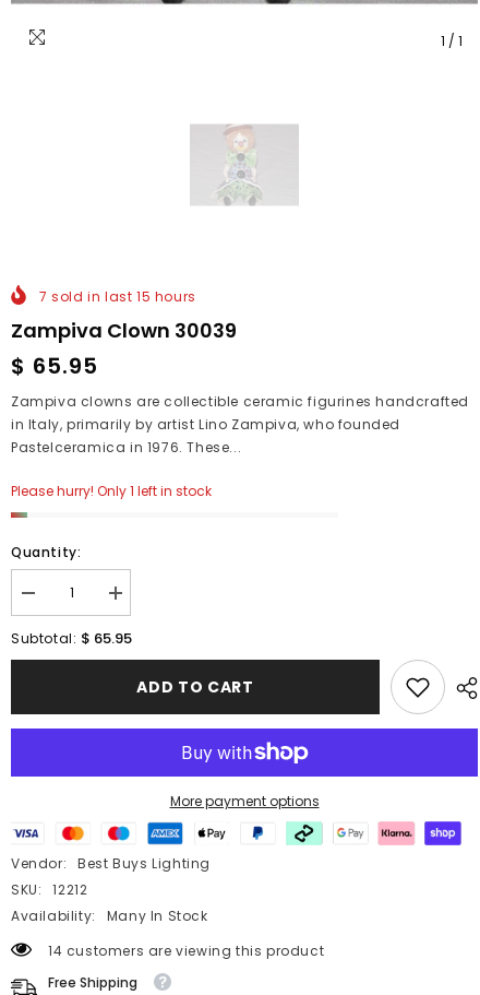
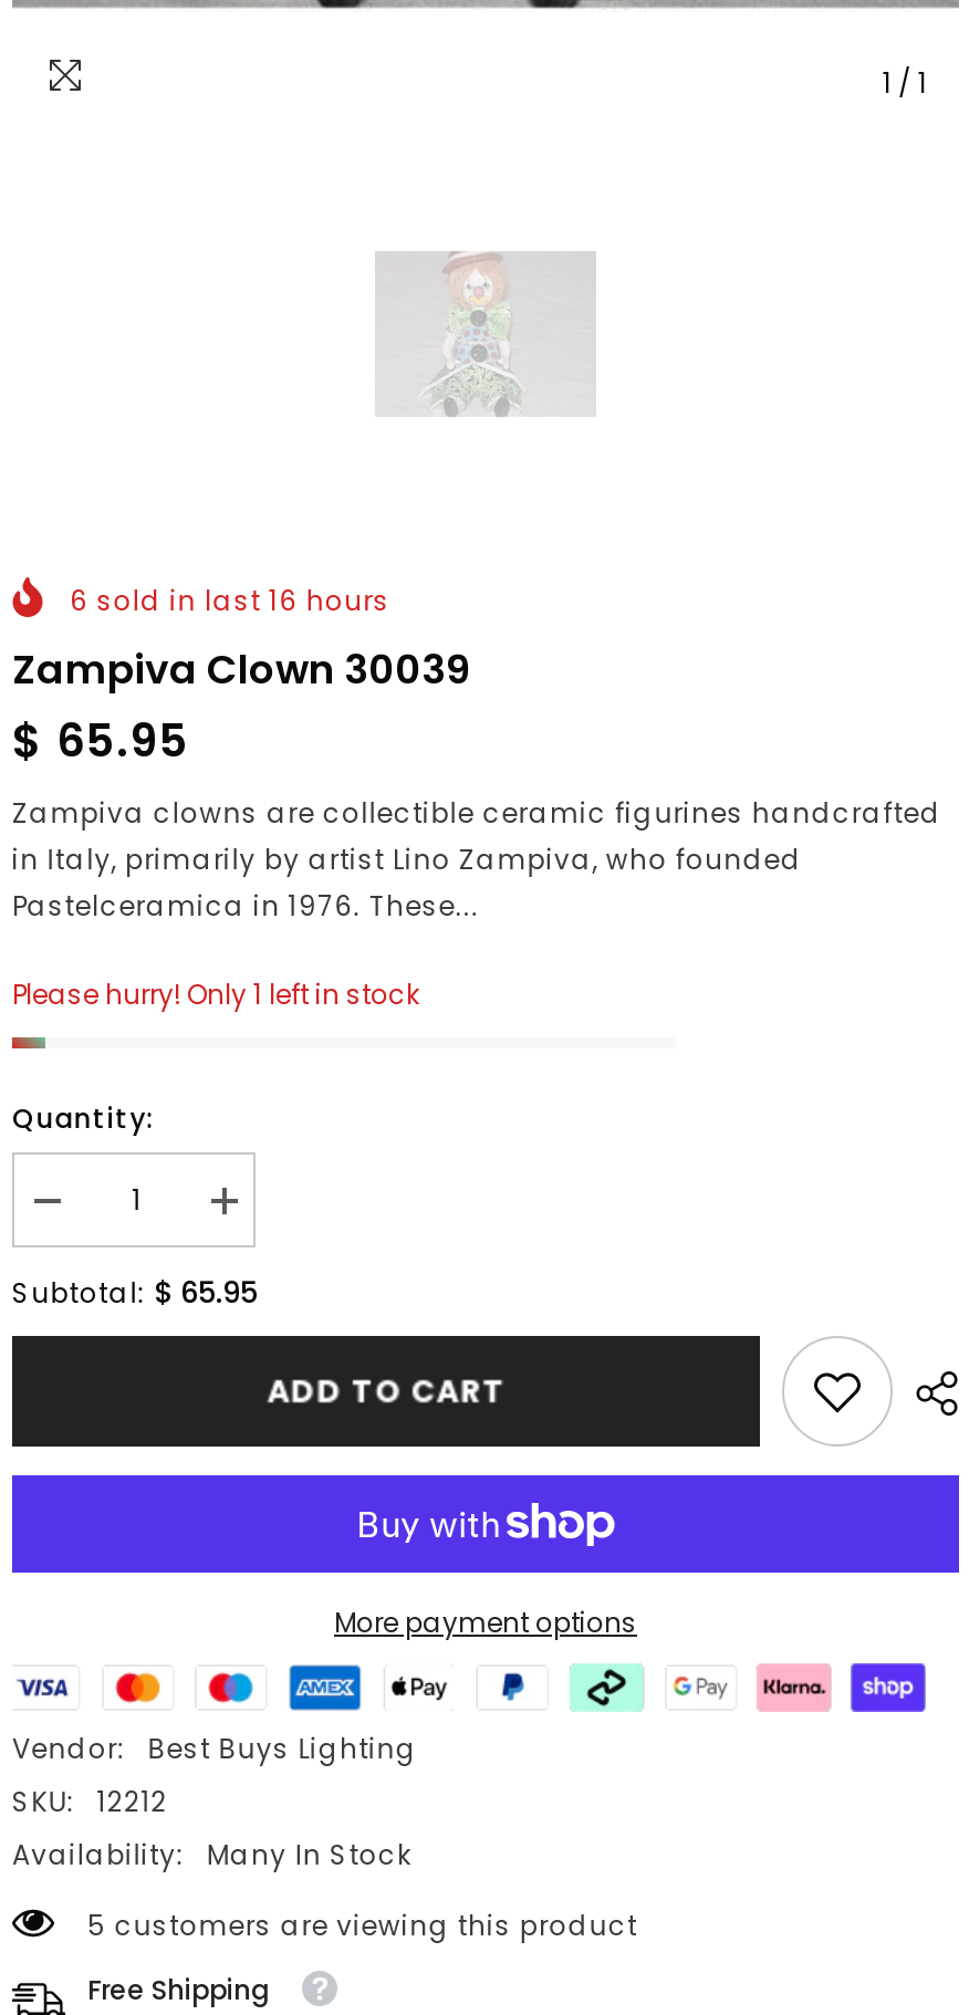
[39,287,196,305] 7 sold in last 15 hours -> [70,581,390,619] 6 sold in last 16 hours
[48,941,324,960] 14 customers are viewing this product -> [87,1906,637,1943] 5 customers are viewing this product

